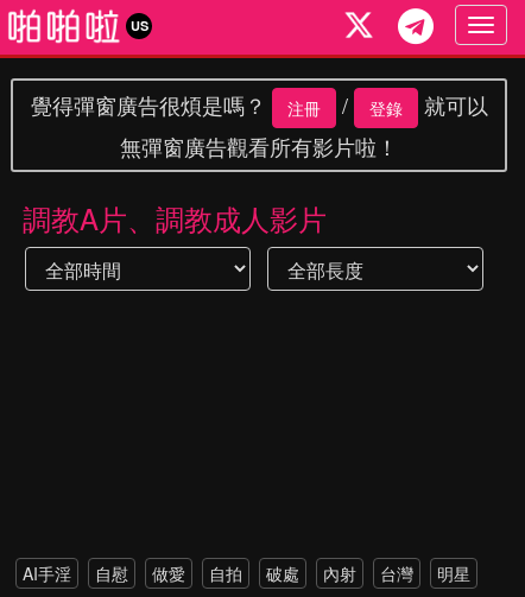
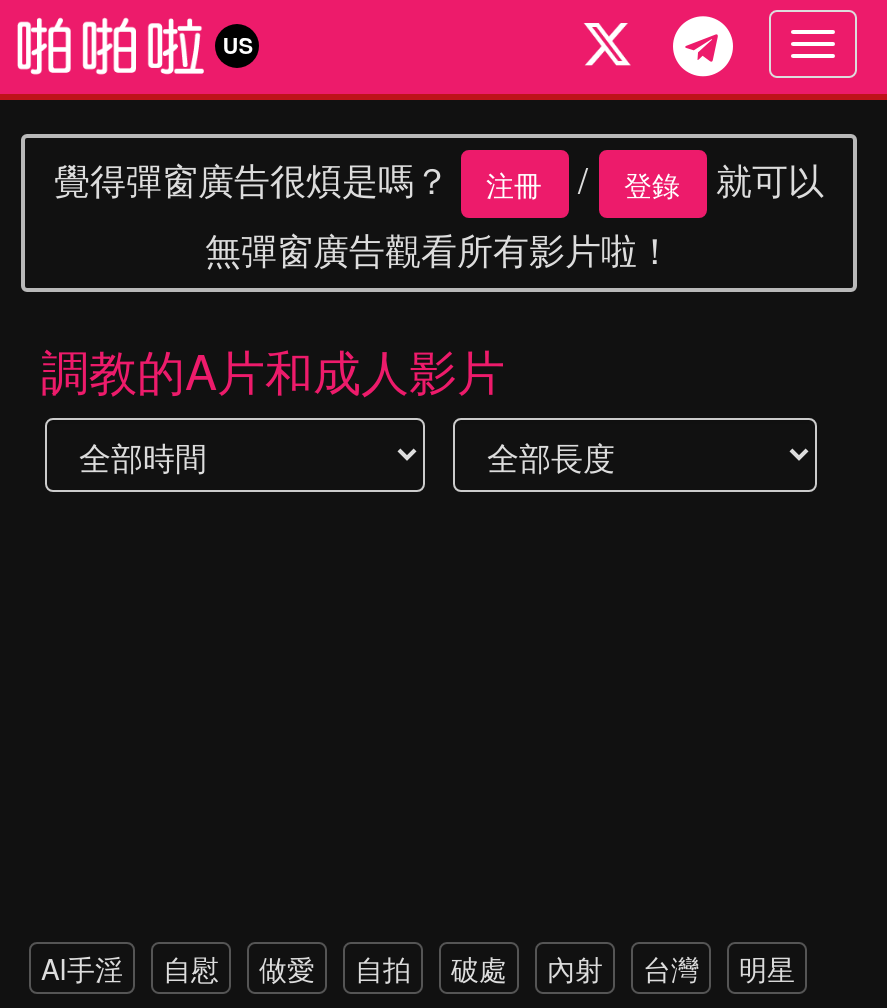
[23,197,327,239] 調教A片、調教成人影片 -> [41,335,505,405] 調教的A片和成人影片

